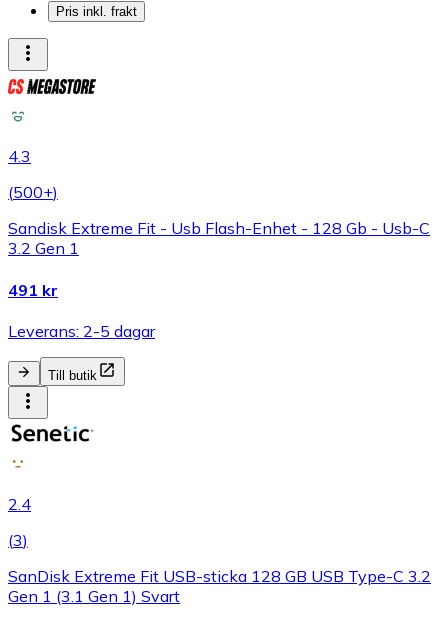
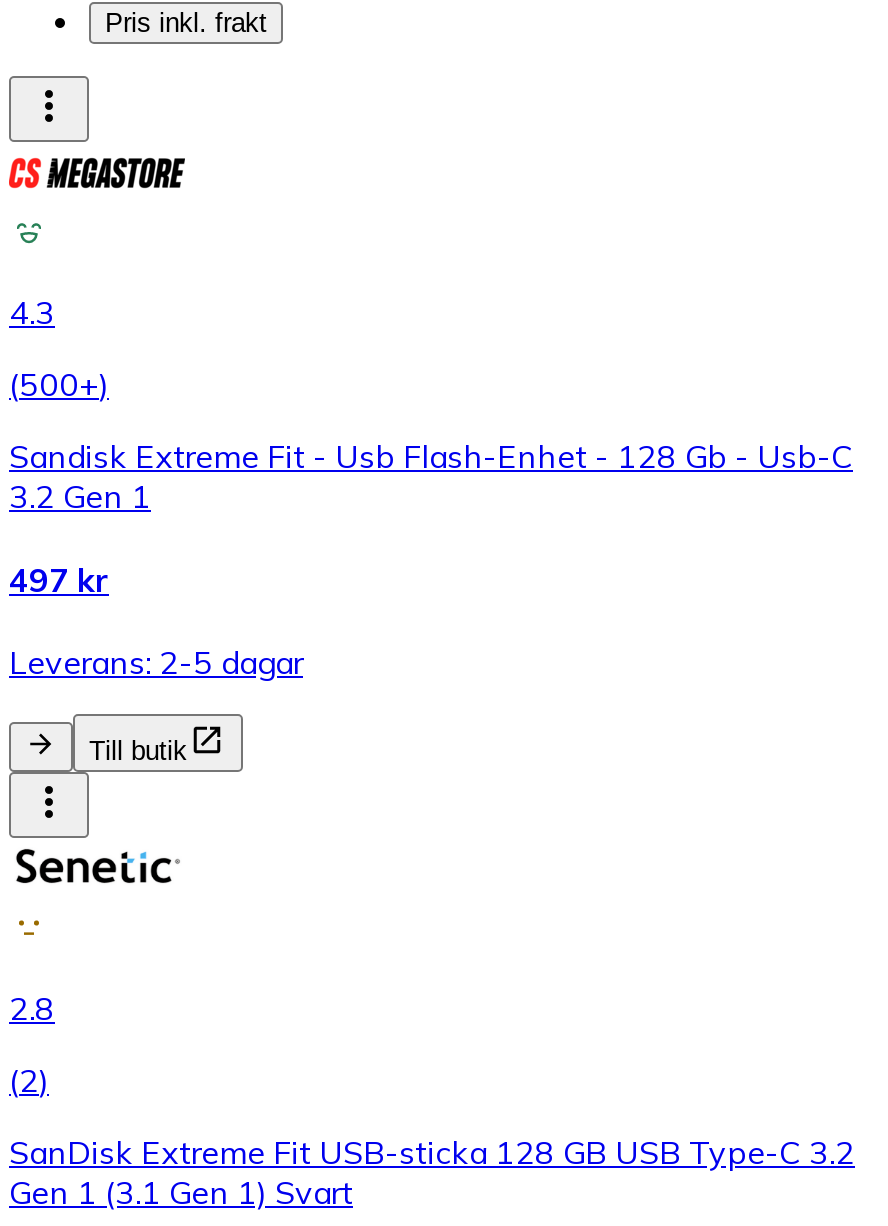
[8,280,58,300] 491 kr -> [9,559,109,599] 497 kr
[8,494,31,514] 2.4 -> [9,988,55,1028] 2.8
[8,530,28,550] (3) -> [9,1060,49,1100] (2)

